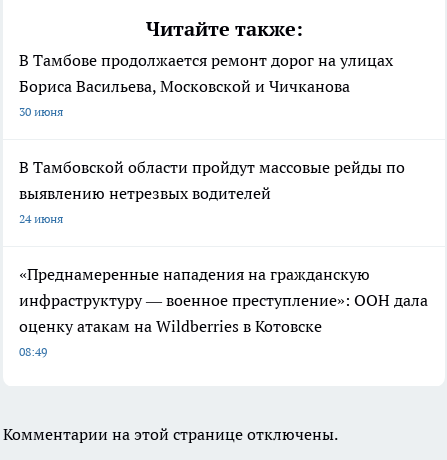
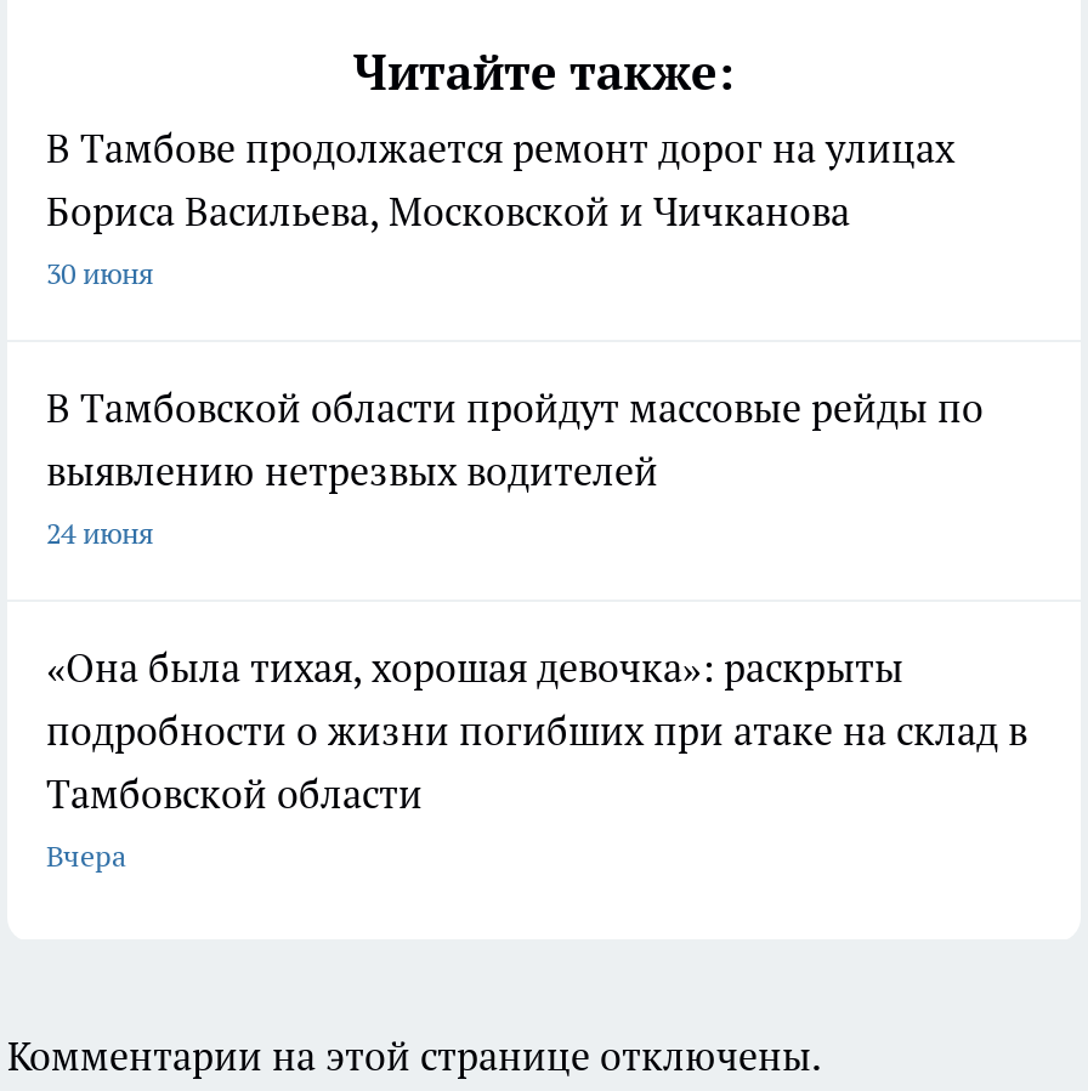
[19,264,428,359] «Преднамеренные нападения на гражданскую | инфраструктуру — военное преступление»: ООН дала | оценку атакам на Wildberries в Котовске | 08:49 -> [46,642,1027,873] «Она была тихая, хорошая девочка»: раскрыты | подробности о жизни погибших при атаке на склад в | Тамбовской области | Вчера

